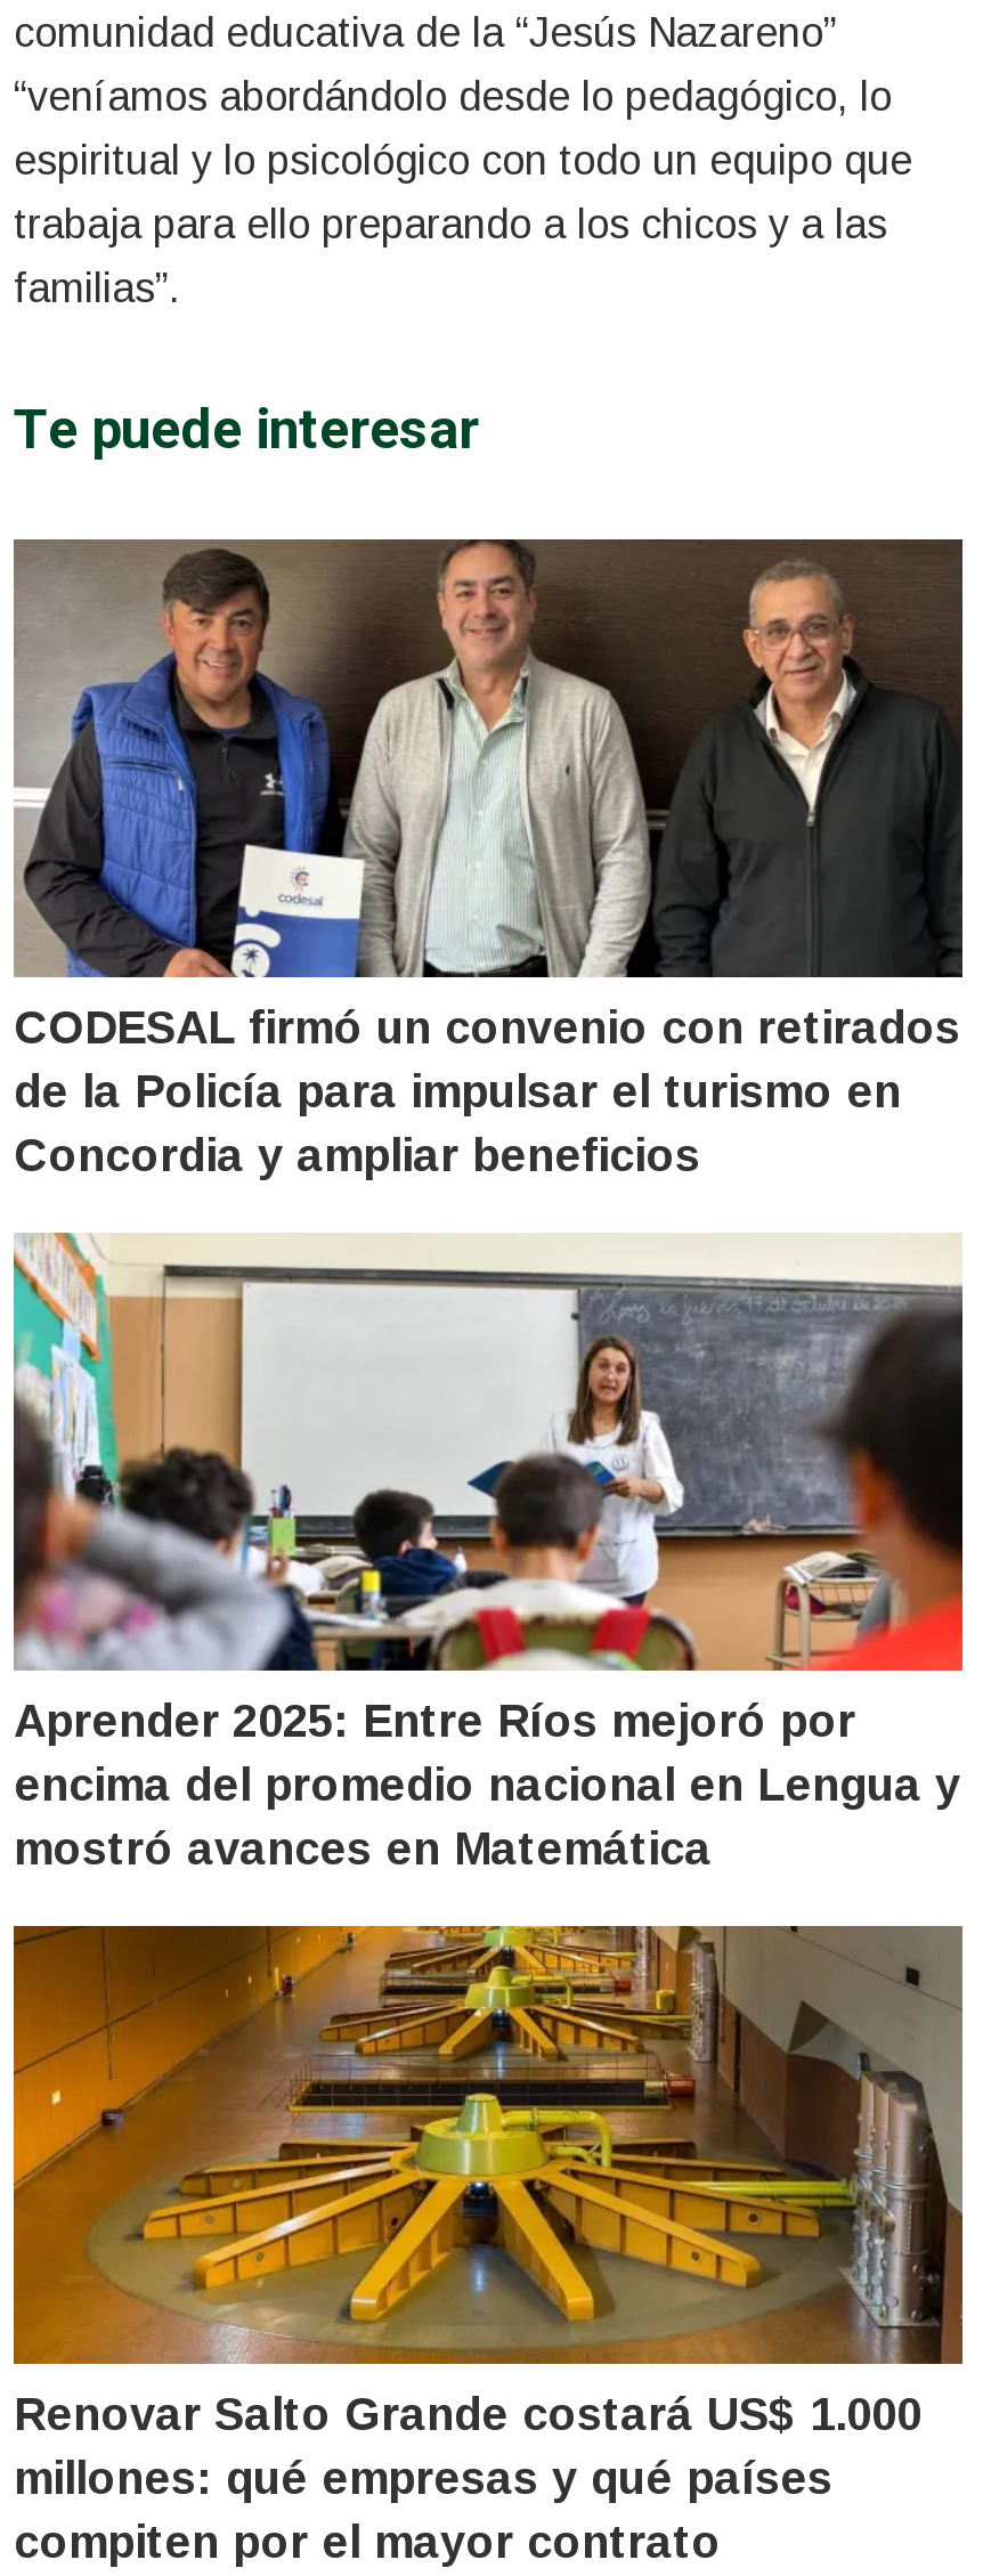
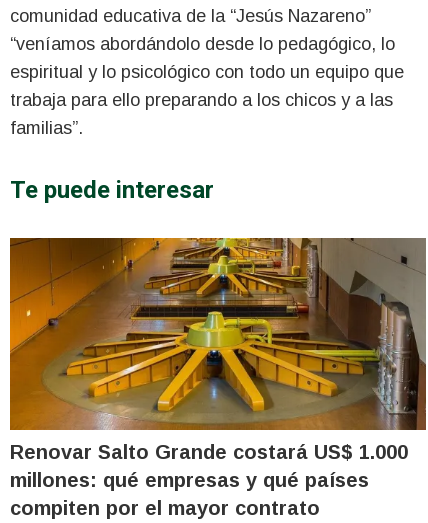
[14,537,962,1180] [image] | CODESAL firmó un convenio con retirados | de la Policía para impulsar el turismo en | Concordia y ampliar beneficios -> none
[11,1230,965,1874] [image] | Aprender 2025: Entre Ríos mejoró por | encima del promedio nacional en Lengua y | mostró avances en Matemática -> none

